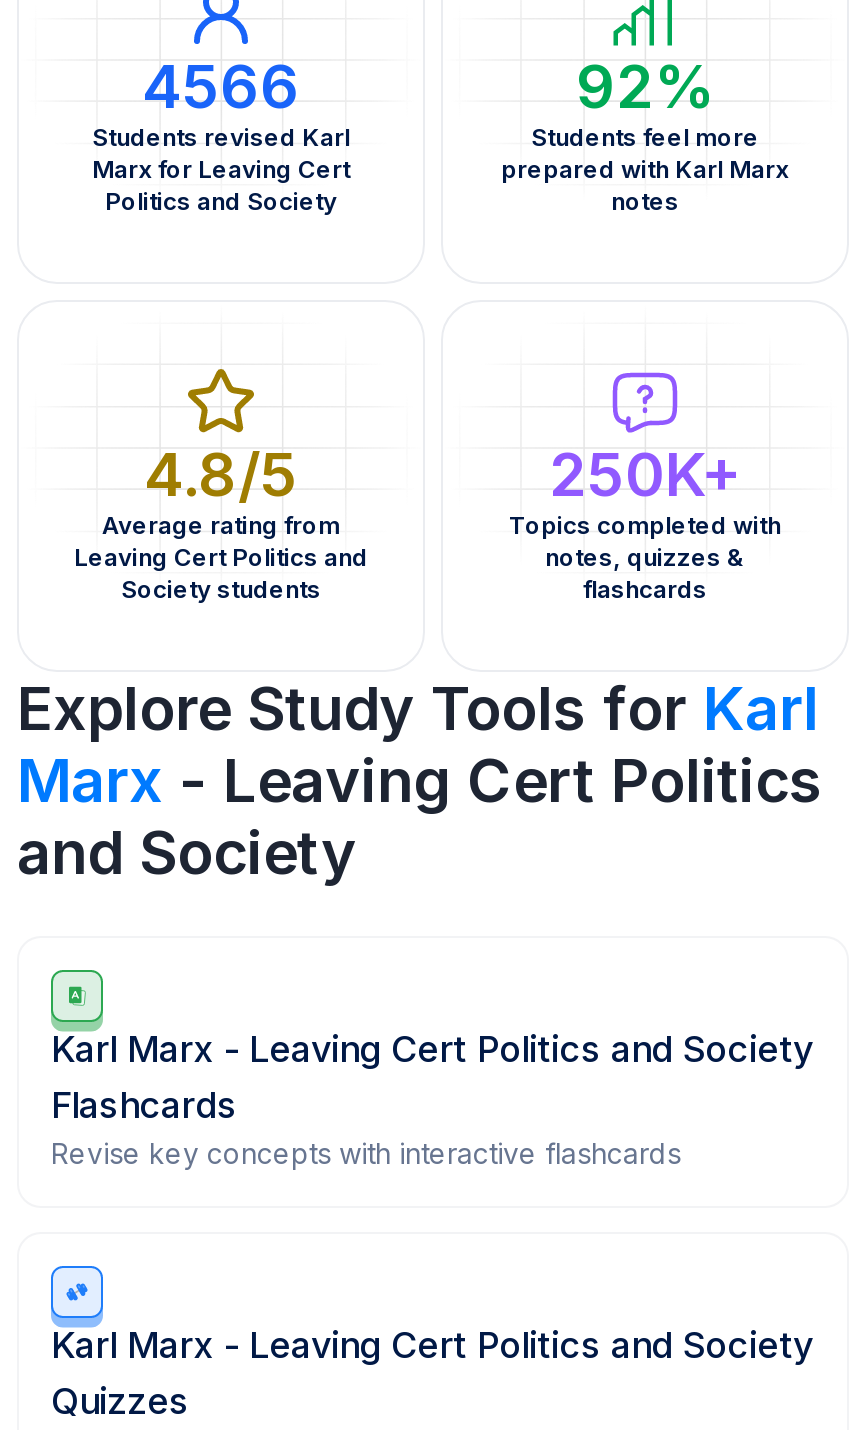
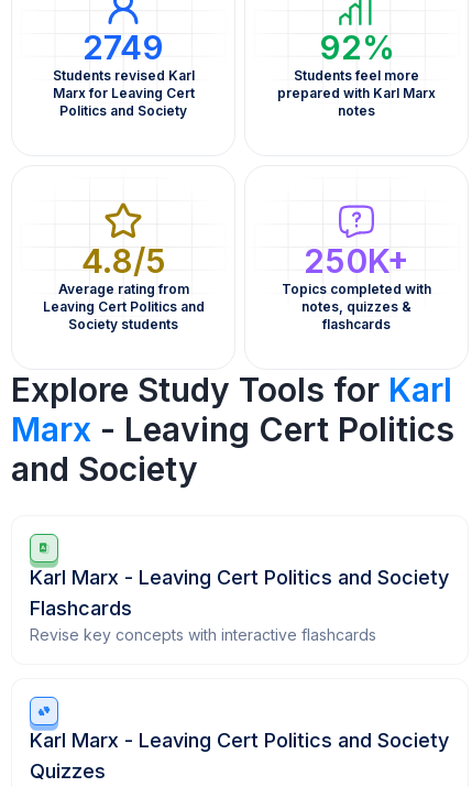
[142,51,300,123] 4566 -> [83,28,164,67] 2749

